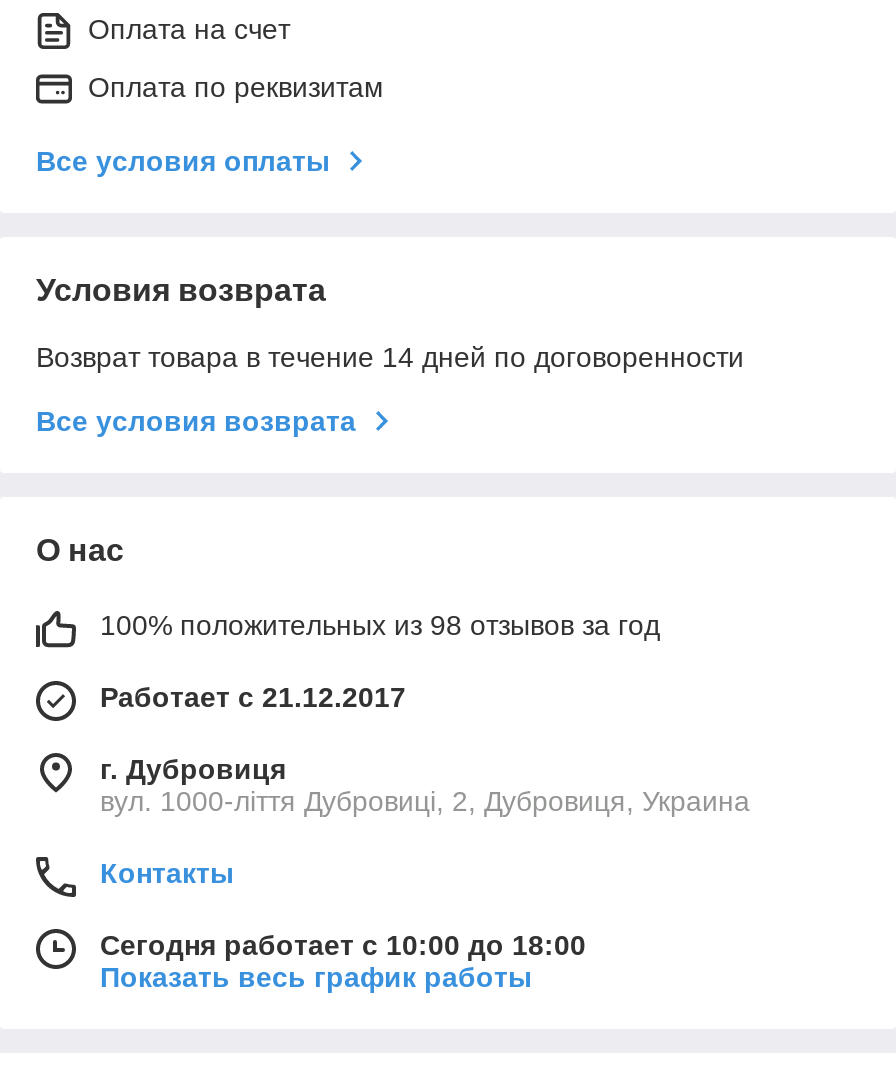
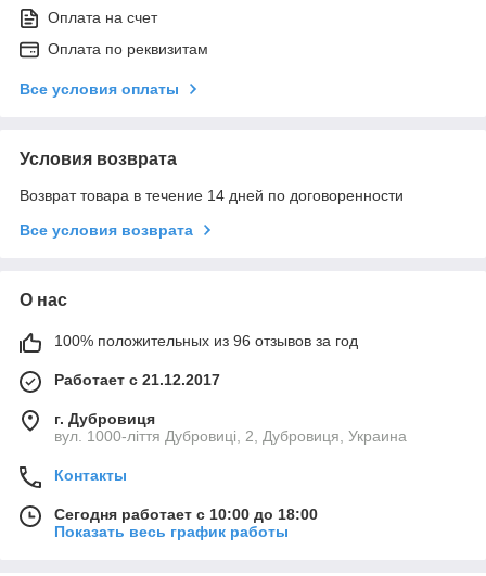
[100,610,660,642] 100% положительных из 98 отзывов за год -> [54,332,358,350] 100% положительных из 96 отзывов за год

